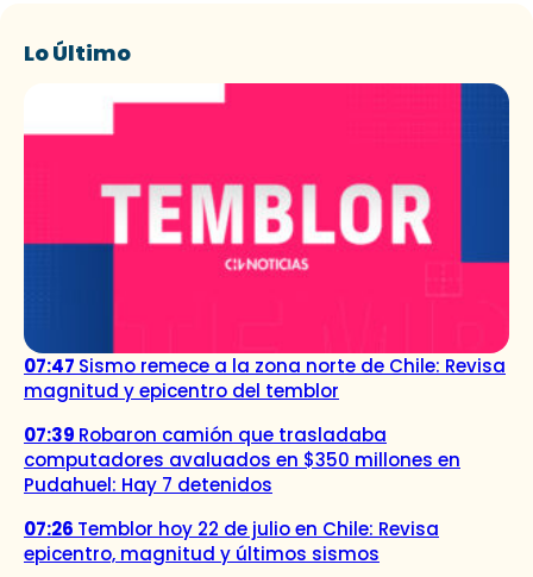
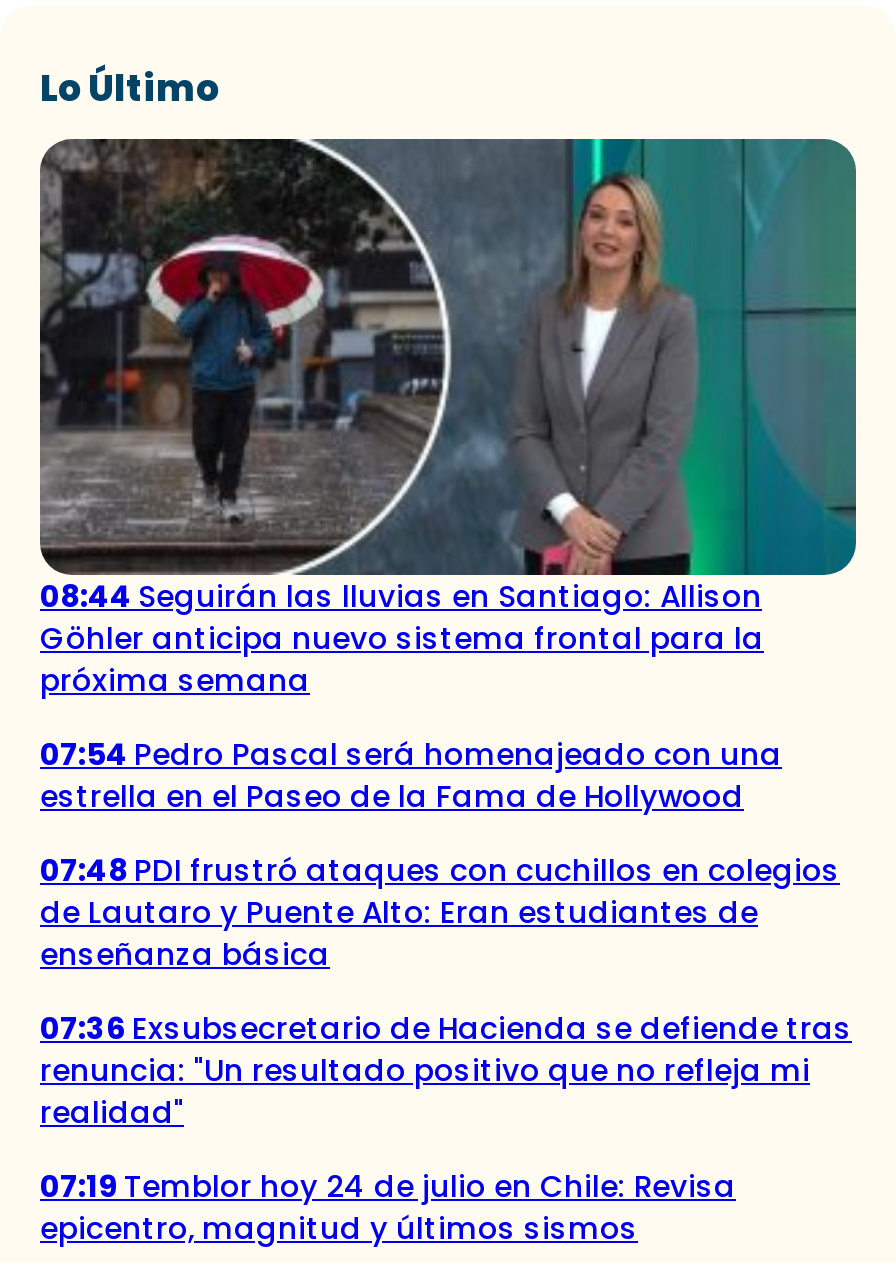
[23,82,510,542] [image] | 07:47Sismo remece a la zona norte de Chile: Revisa | magnitud y epicentro del temblor | 07:39 Robaron camión que trasladaba | computadores avaluados en $350 millones en | Pudahuel: Hay 7 detenidos | 07:26 Temblor hoy 22 de julio en Chile: Revisa -> [38,136,858,1207] [image] | 08:44Seguirán las lluvias en Santiago: Allison | Göhler anticipa nuevo sistema frontal para la | próxima semana | 07:54 Pedro Pascal será homenajeado con una | estrella en el Paseo de la Fama de Hollywood | 07:48 PDI frustró ataques con cuchillos en colegios | de Lautaro y Puente Alto: Eran estudiantes de | enseñanza básica | 07:36 Exsubsecretario de Hacienda se defiende tras | renuncia: "Un resultado positivo que no refleja mi | realidad" | 07:19 Temblor hoy 24 de julio en Chile: Revisa

